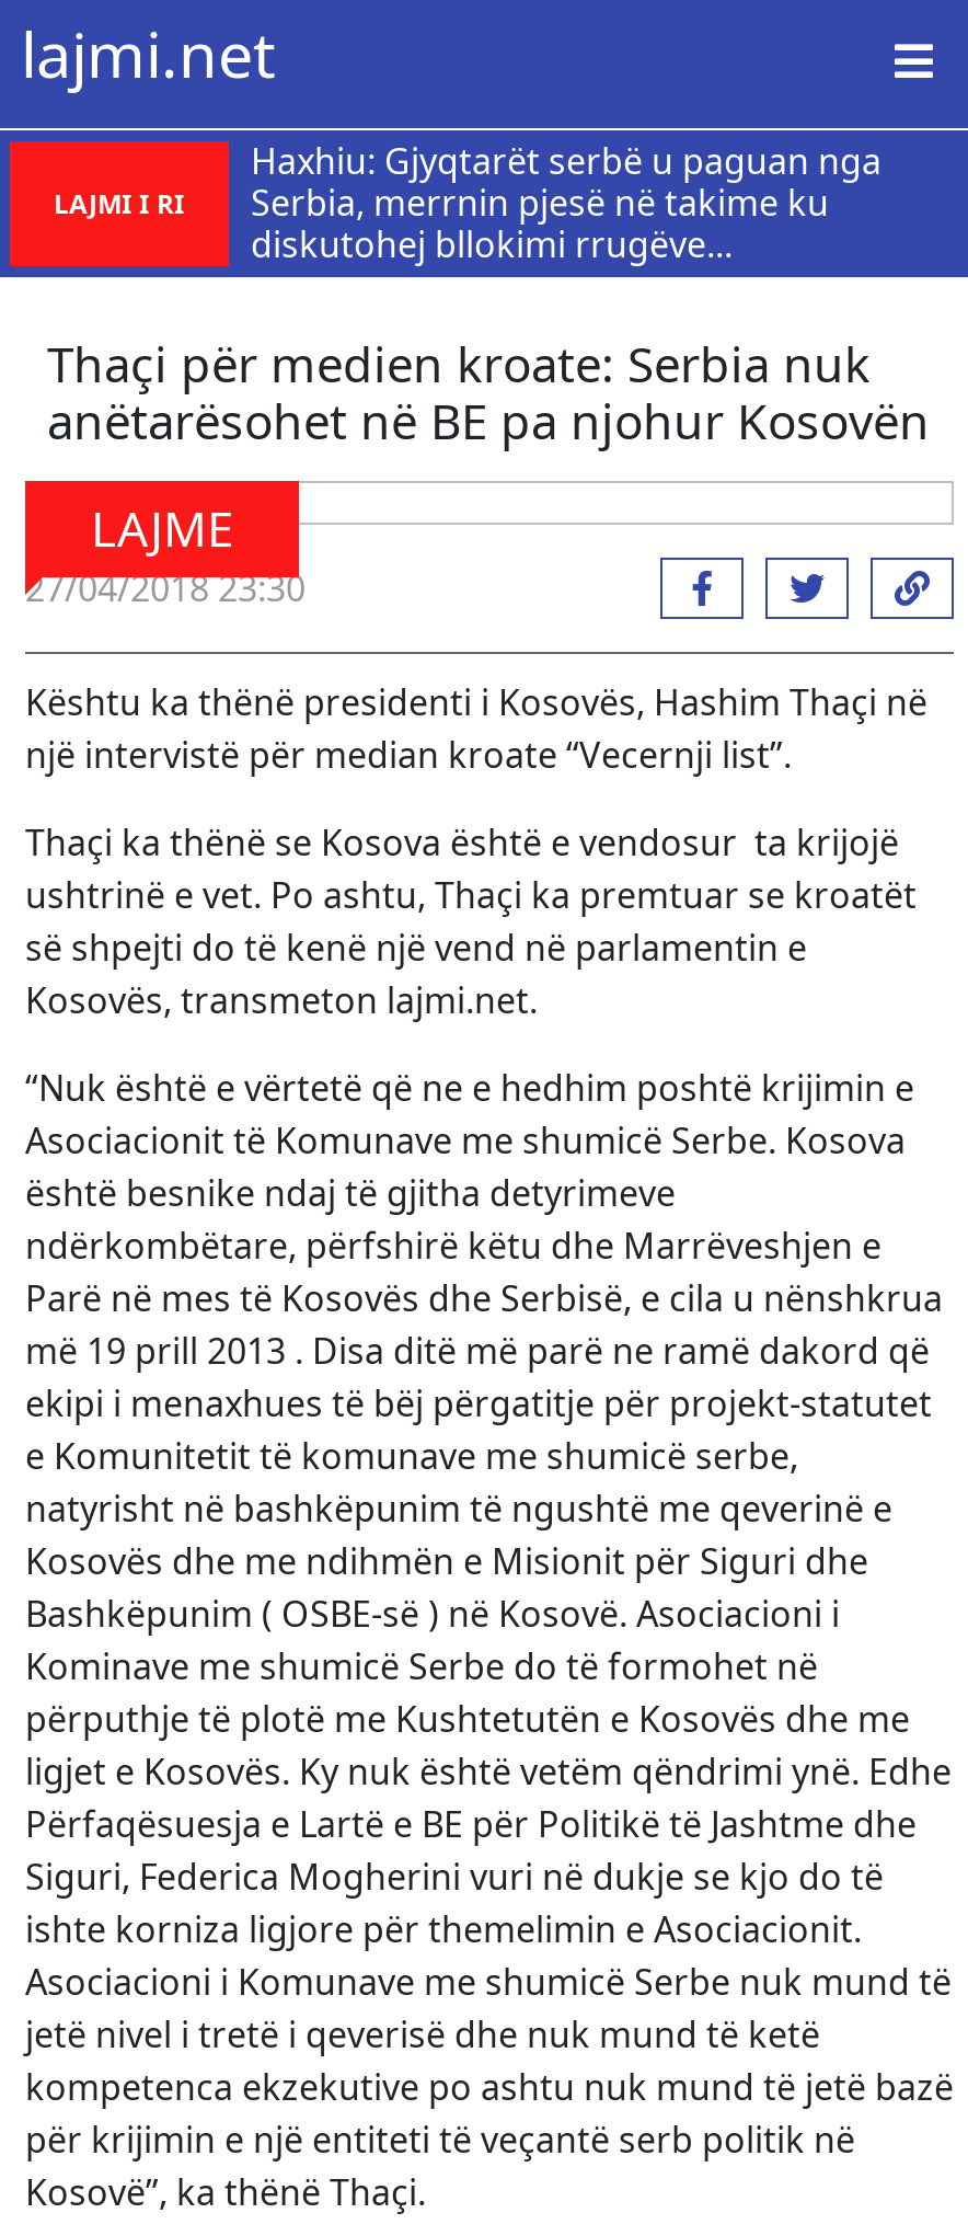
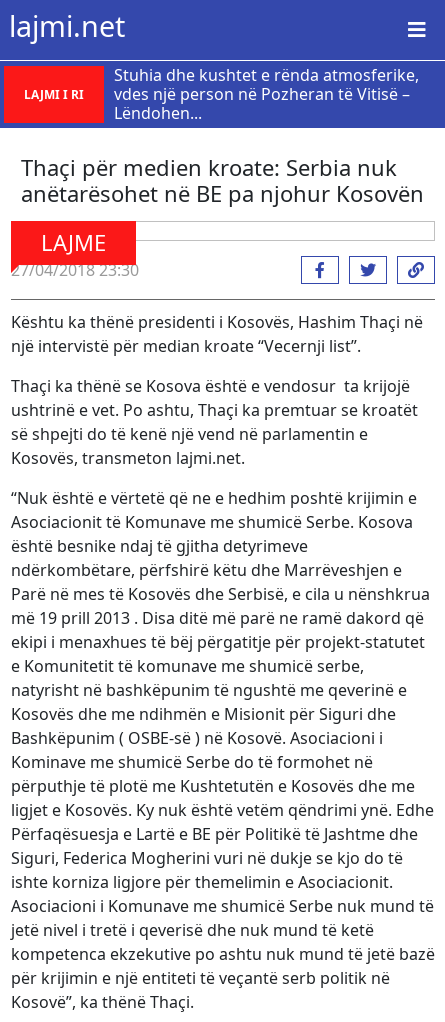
[251,137,881,268] Haxhiu: Gjyqtarët serbë u paguan nga | Serbia, merrnin pjesë në takime ku | diskutohej bllokimi rrugëve... -> [114,64,419,124] Stuhia dhe kushtet e rënda atmosferike, | vdes një person në Pozheran të Vitisë – | Lëndohen...

